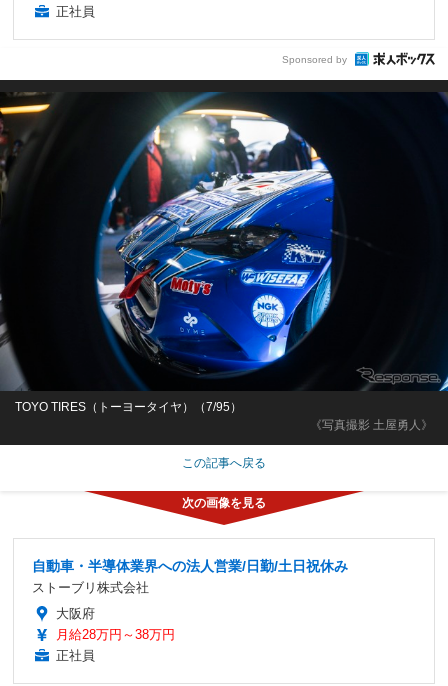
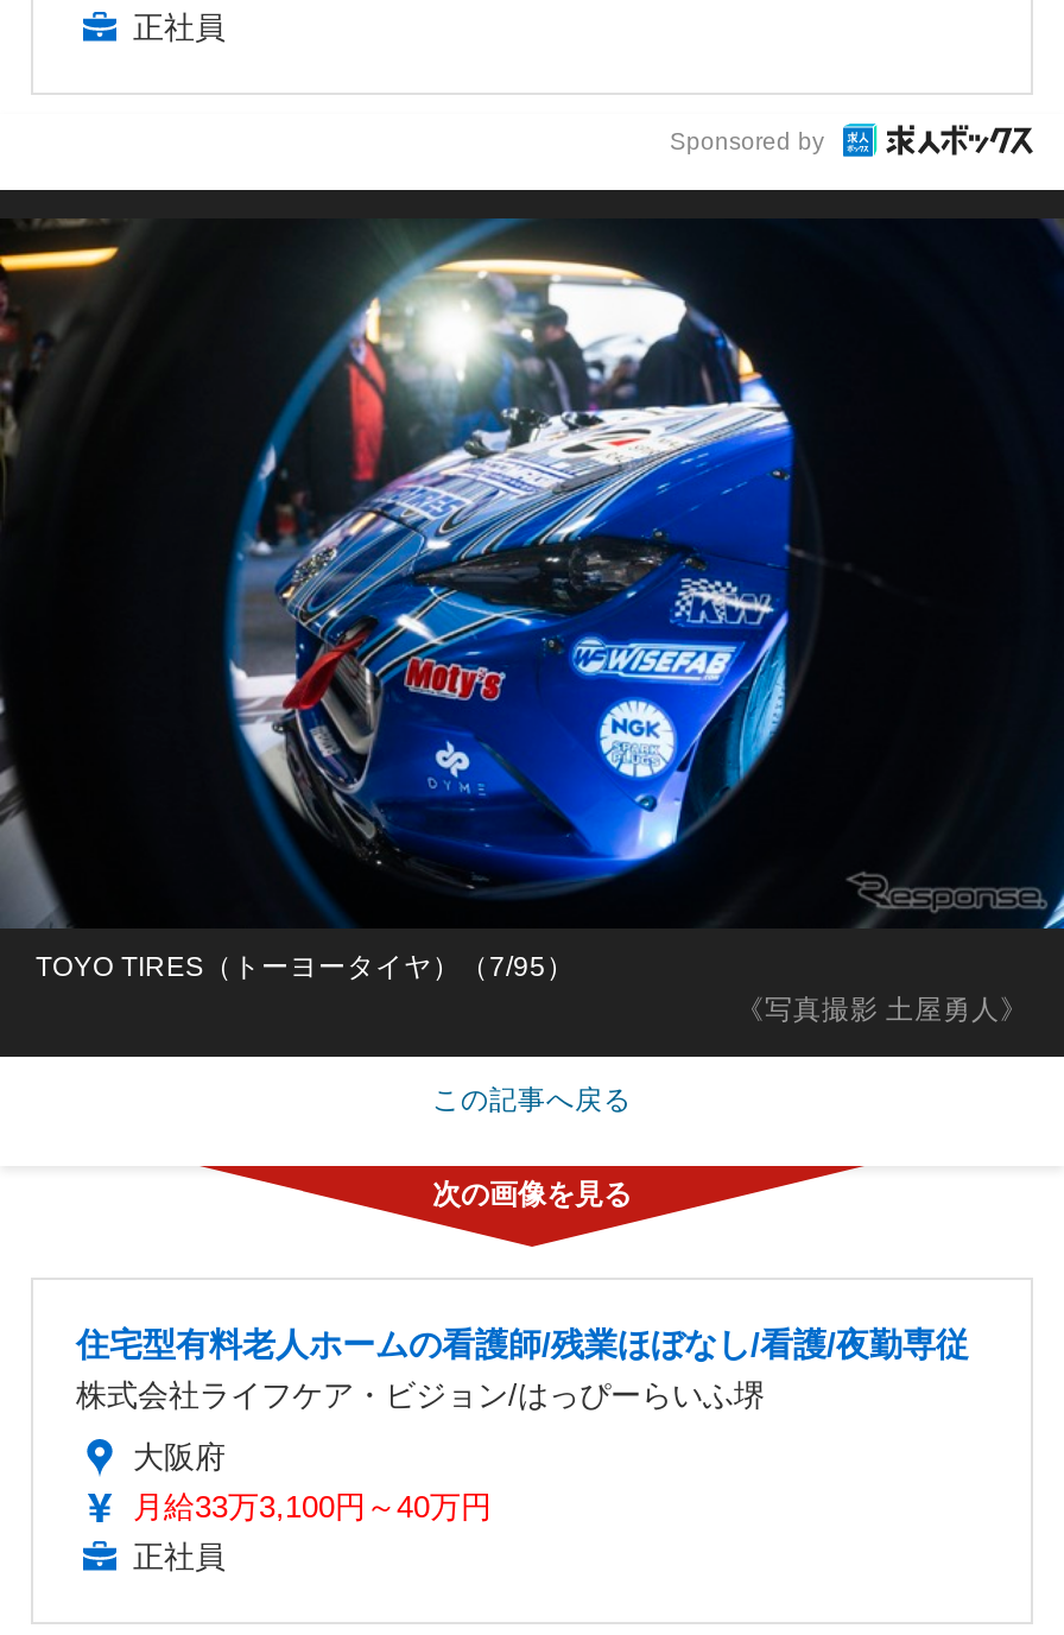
[32,557,348,594] 自動車・半導体業界への法人営業/日勤/土日祝休み | ストーブリ株式会社 -> [76,1324,969,1412] 住宅型有料老人ホームの看護師/残業ほぼなし/看護/夜勤専従 | 株式会社ライフケア・ビジョン/はっぴーらいふ堺
[56,626,175,641] 月給28万円～38万円 -> [133,1488,492,1523] 月給33万3,100円～40万円

